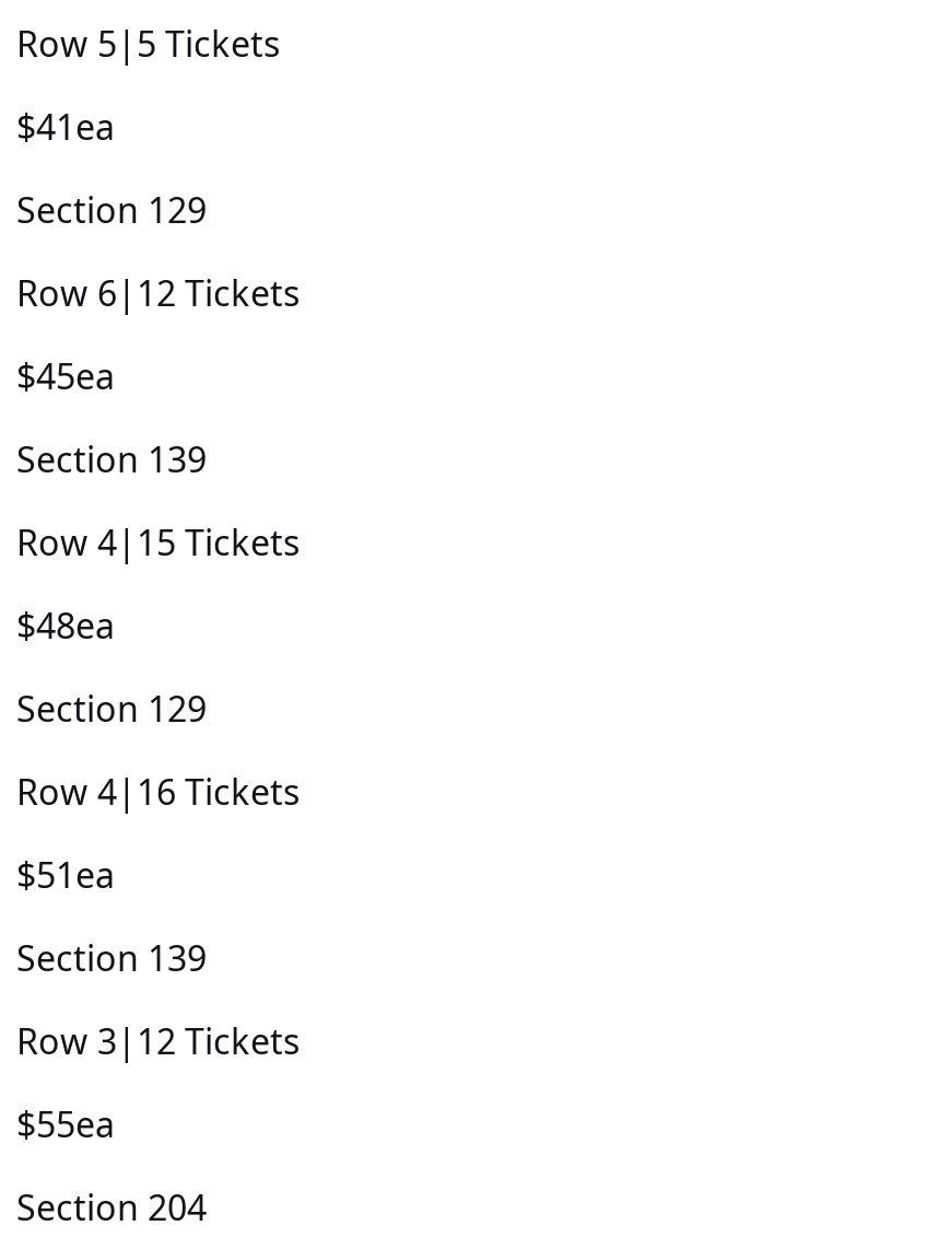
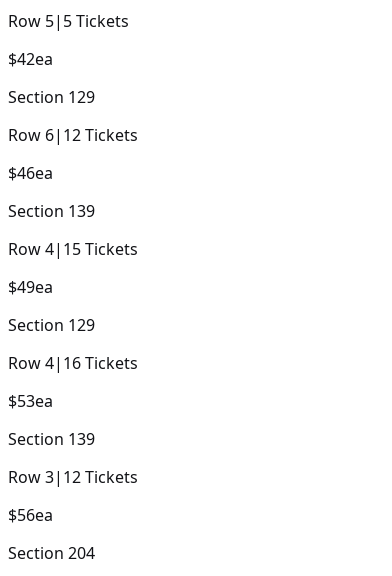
[16,102,115,150] $41 ea -> [8,48,53,70] $42 ea
[16,352,115,400] $45ea -> [8,162,53,184] $46ea
[16,601,115,649] $48ea -> [8,276,53,298] $49ea
[16,850,115,898] $51 ea -> [8,390,53,412] $53 ea
[16,1100,115,1148] $55ea -> [8,504,53,526] $56ea

